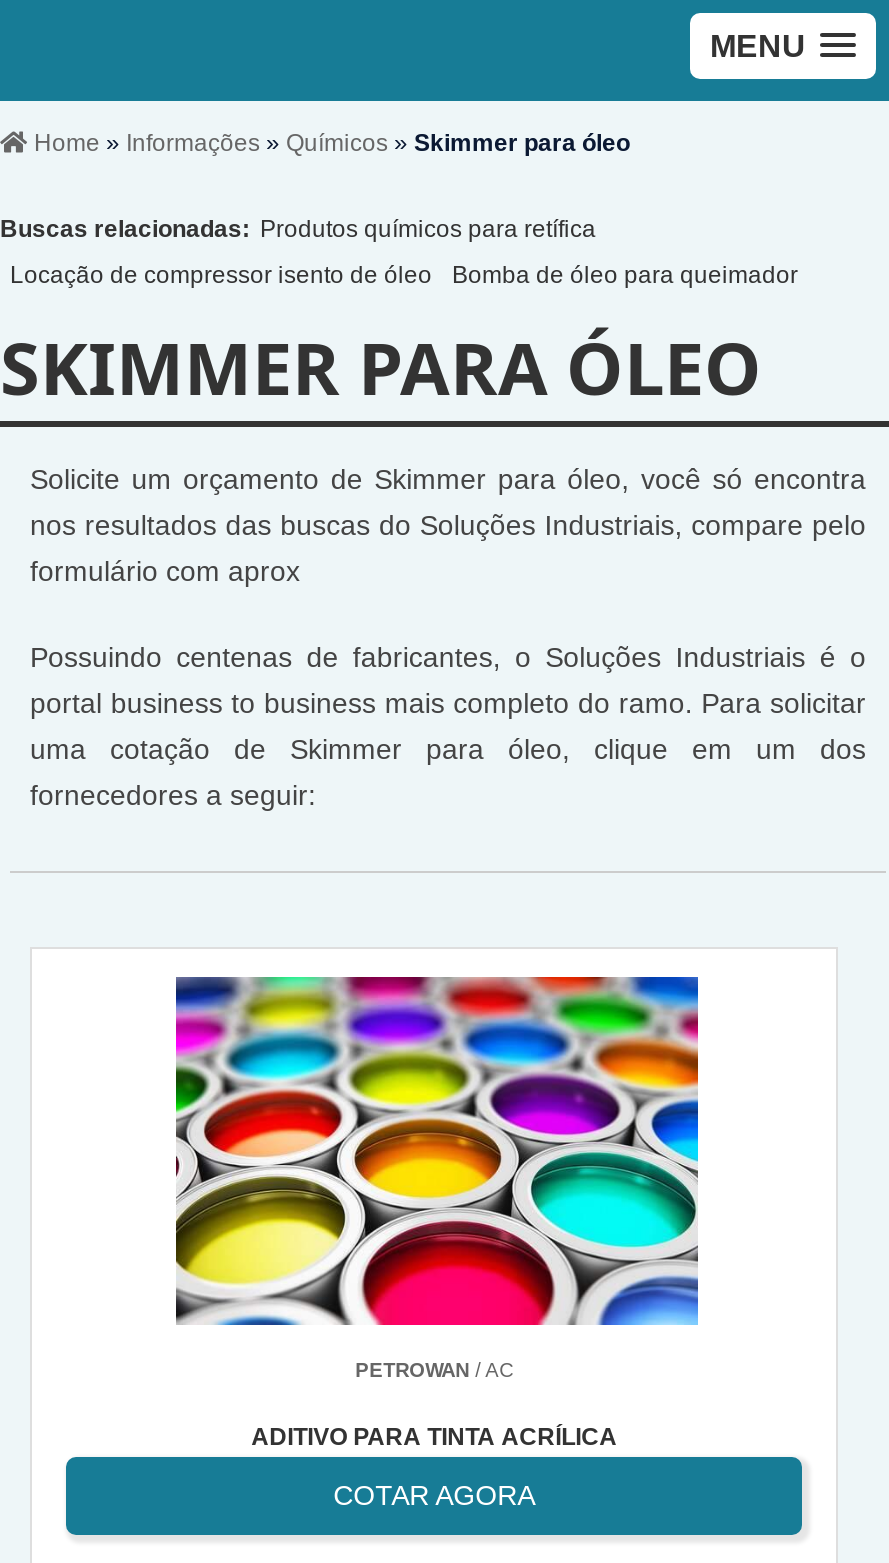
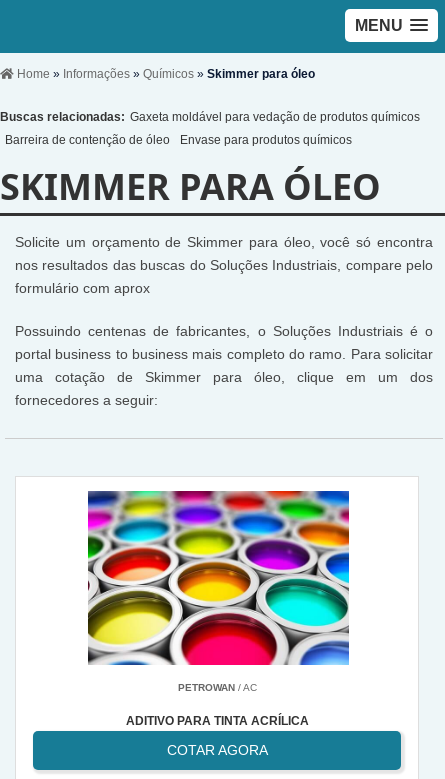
[0,215,596,243] Buscas relacionadas: Produtos químicos para retífica -> [0,110,420,124] Buscas relacionadas: Gaxeta moldável para vedação de produtos químicos
[10,261,798,289] Locação de compressor isento de óleo | Bomba de óleo para queimador -> [5,133,352,147] Barreira de contenção de óleo | Envase para produtos químicos

